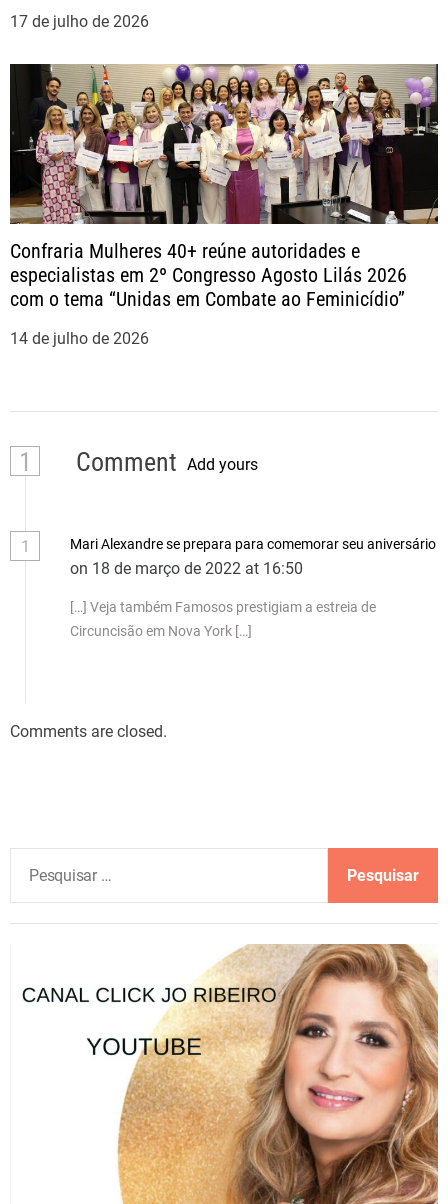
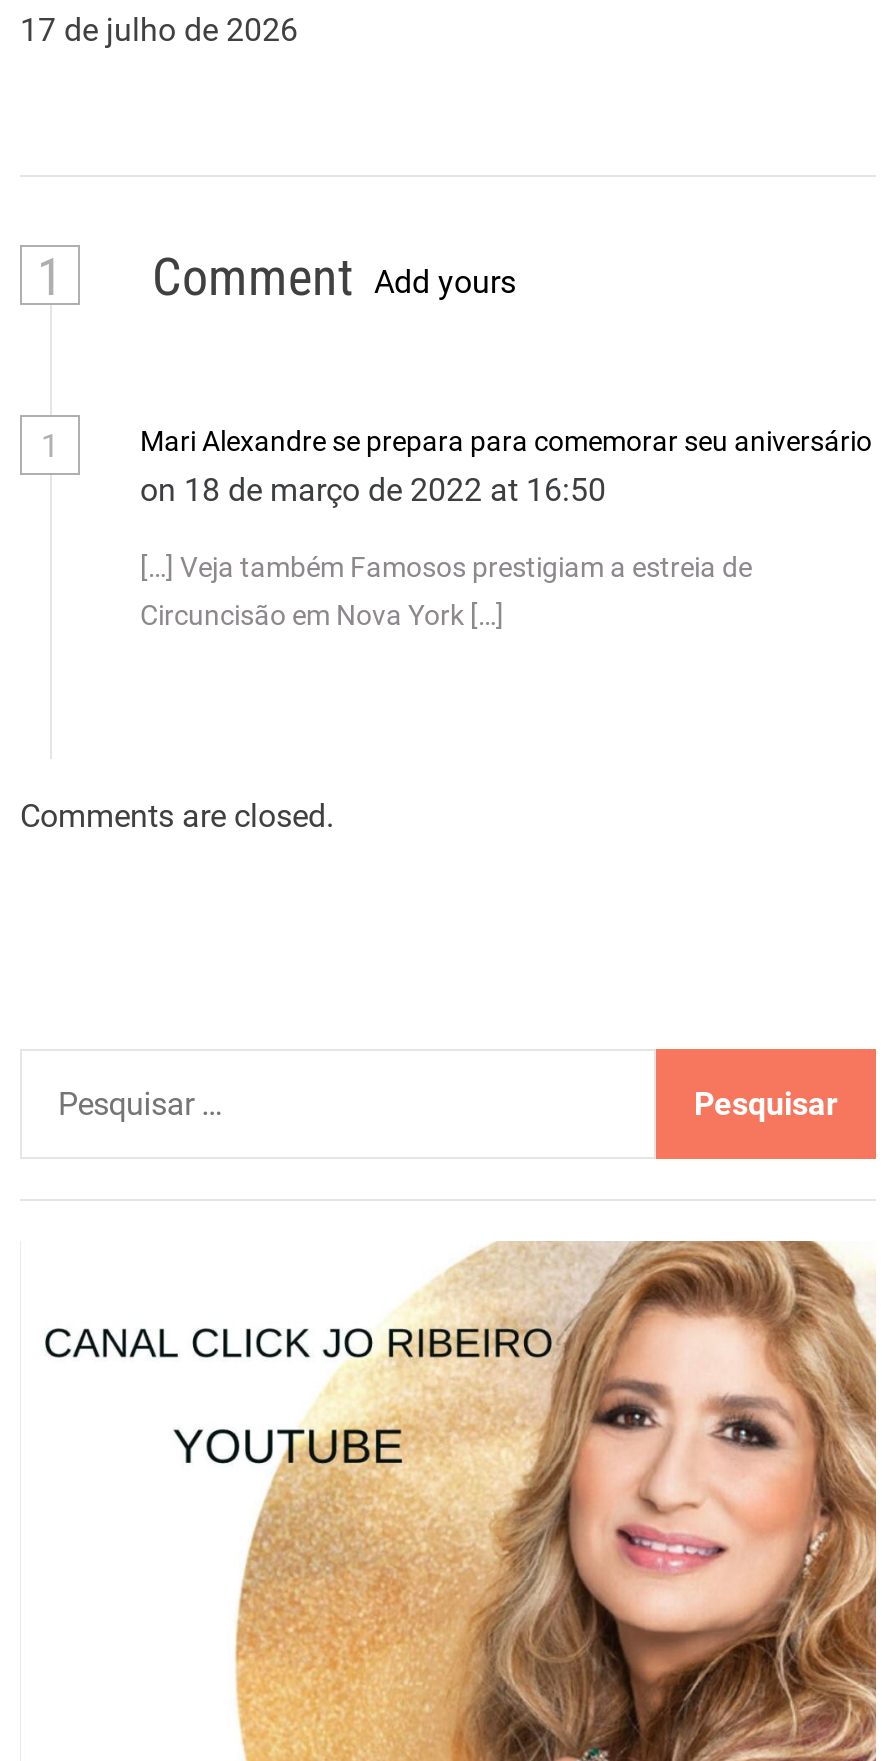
[9,63,439,348] [image] | Confraria Mulheres 40+ reúne autoridades e | especialistas em 2º Congresso Agosto Lilás 2026 | com o tema “Unidas em Combate ao Feminicídio” | 14 de julho de 2026 -> none

